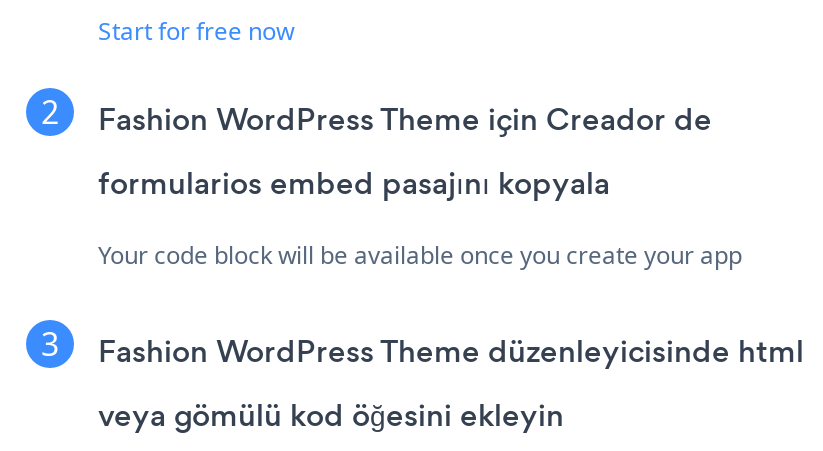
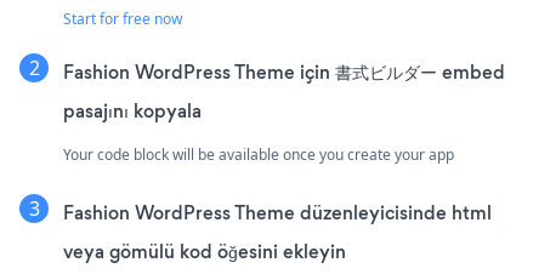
[98,97,712,139] Fashion WordPress Theme için Creador de -> [63,59,505,85] Fashion WordPress Theme için 書式ビルダー embed
[98,161,610,203] formularios embed pasajını kopyala -> [63,98,202,123] pasajını kopyala

